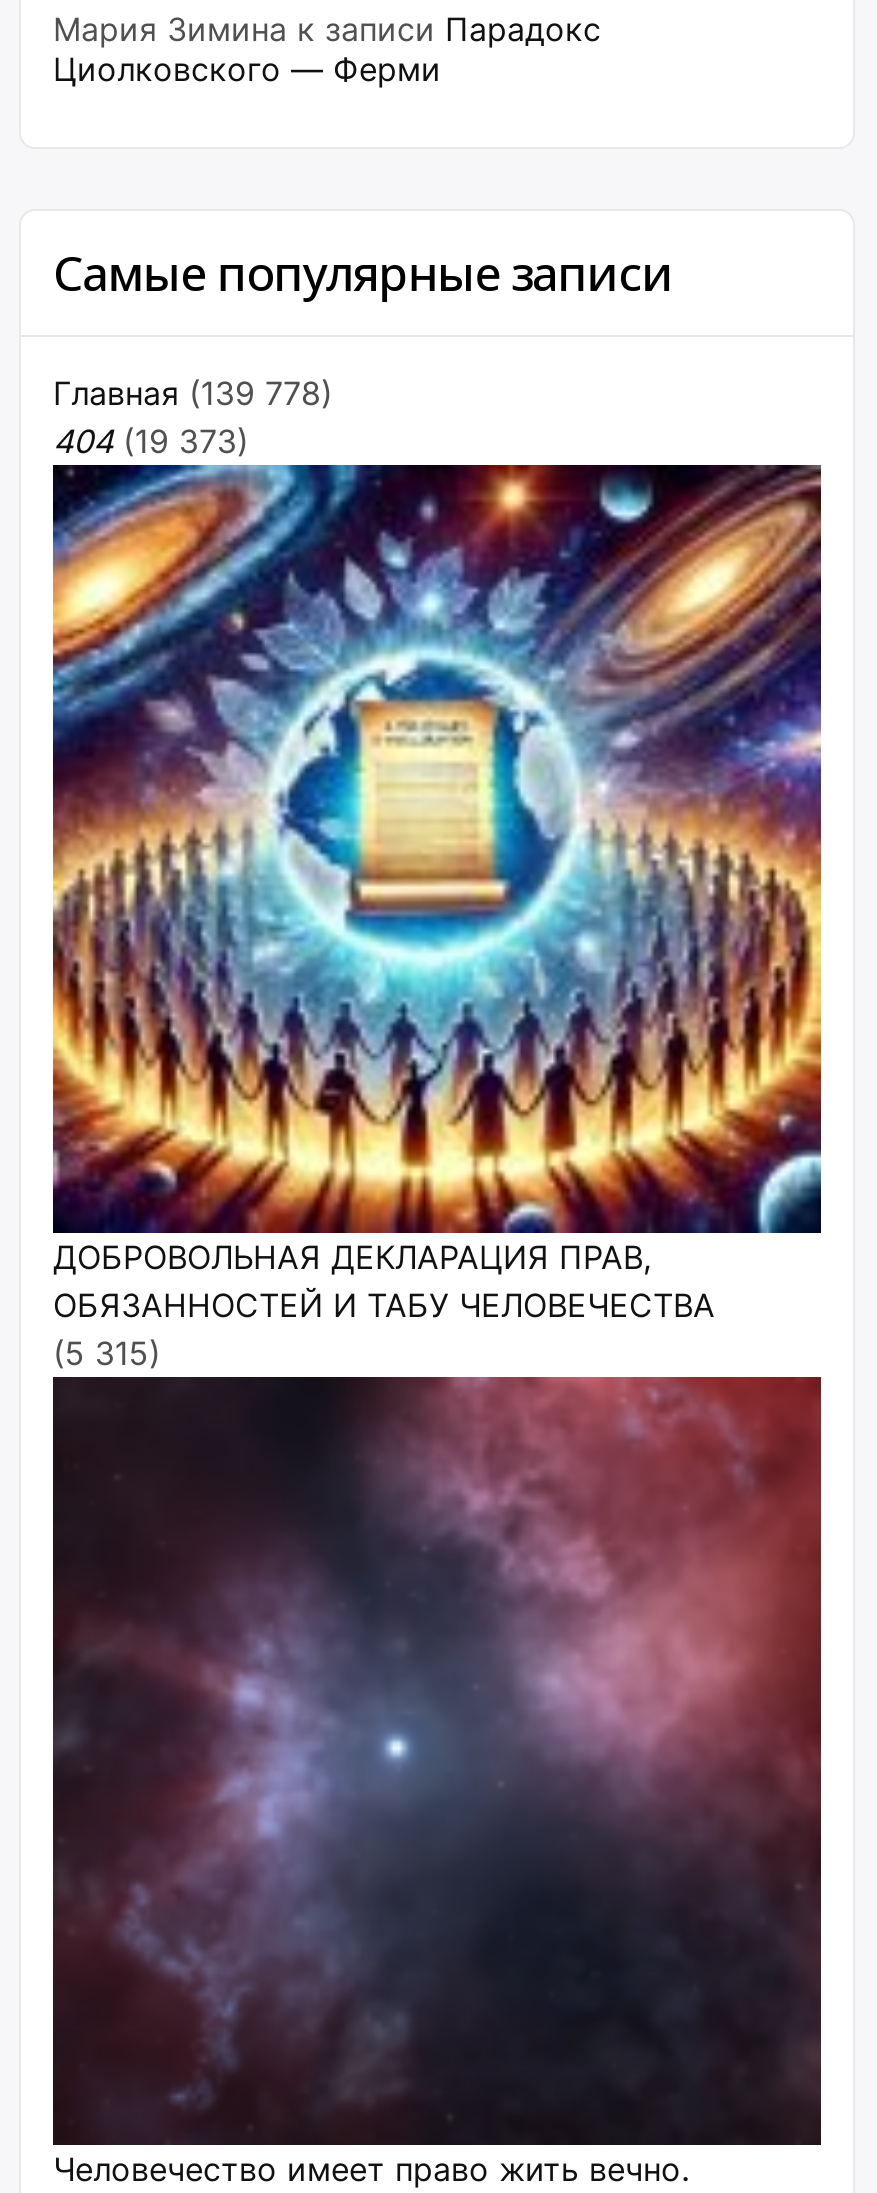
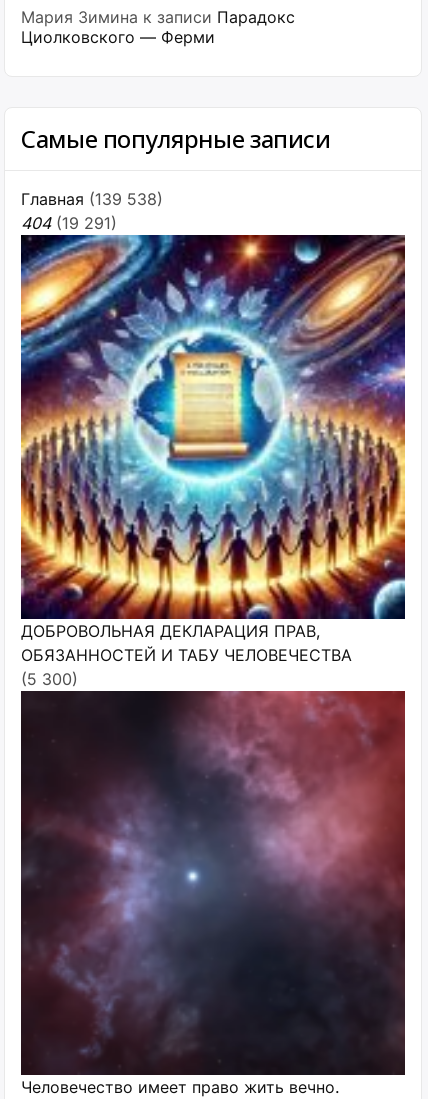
[53,373,333,413] Главная (139 778) -> [21,189,163,209] Главная (139 538)
[53,421,249,461] 404 (19 373) -> [21,213,117,233] 404 (19 291)
[53,1333,161,1373] (5 315) -> [21,669,78,689] (5 300)

